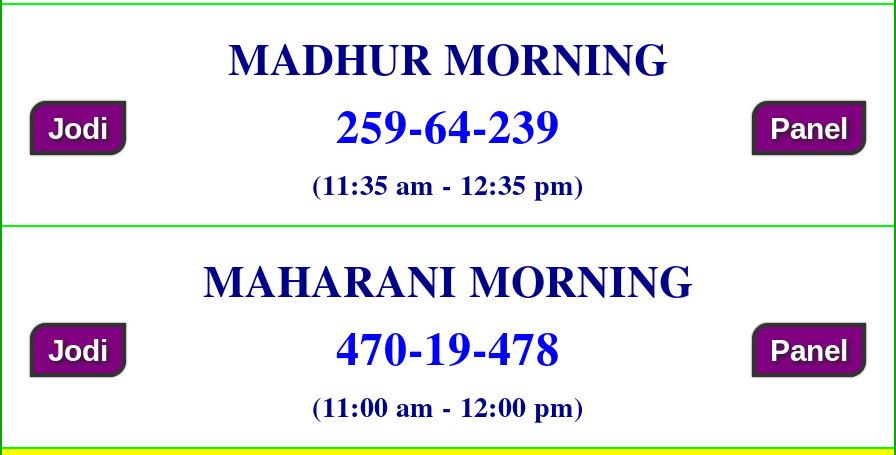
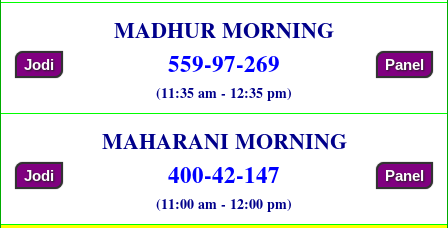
[336,91,560,159] 259-64-239 -> [168,46,280,80] 559-97-269
[336,313,560,381] 470-19-478 -> [168,157,280,191] 400-42-147

